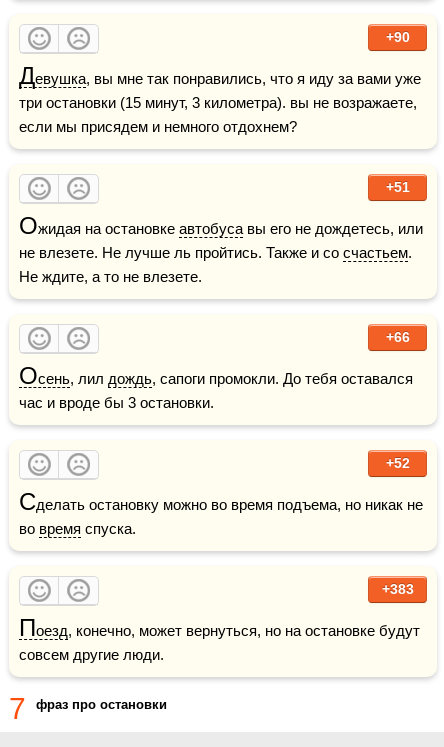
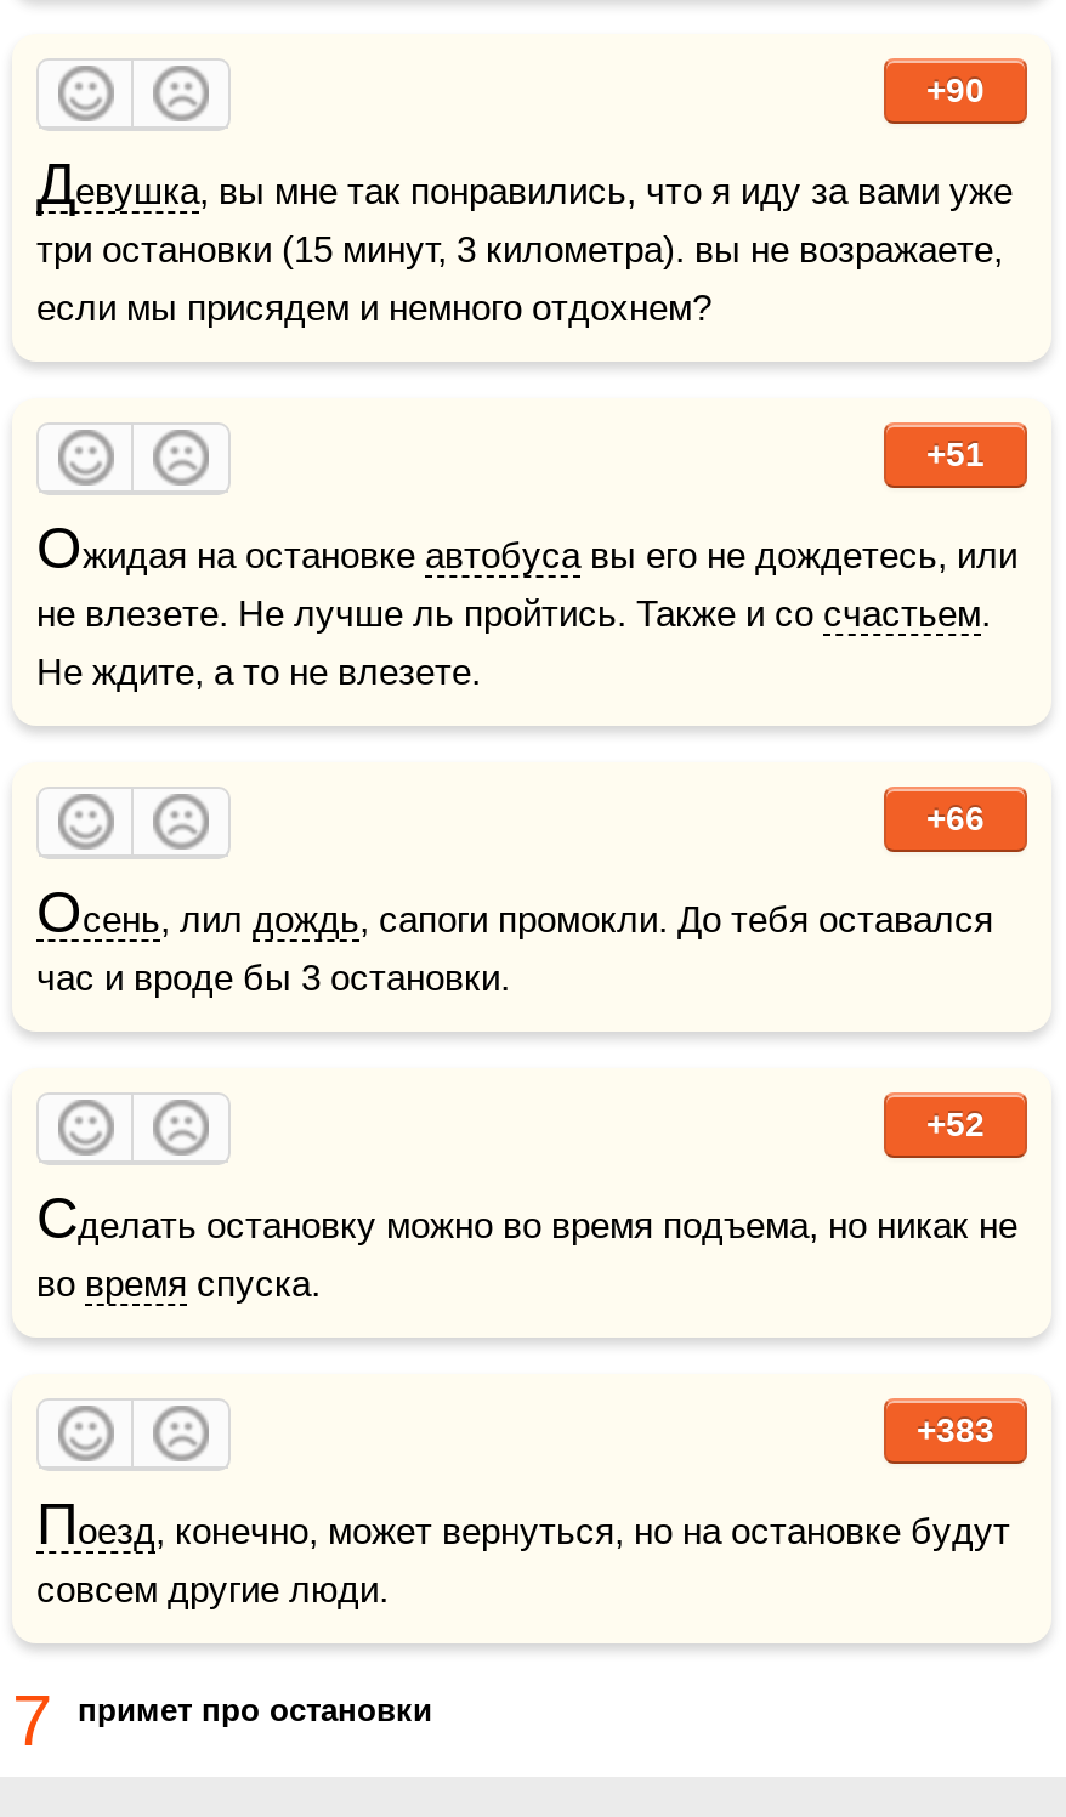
[36,697,167,712] фраз про остановки -> [78,1691,432,1727] примет про остановки

